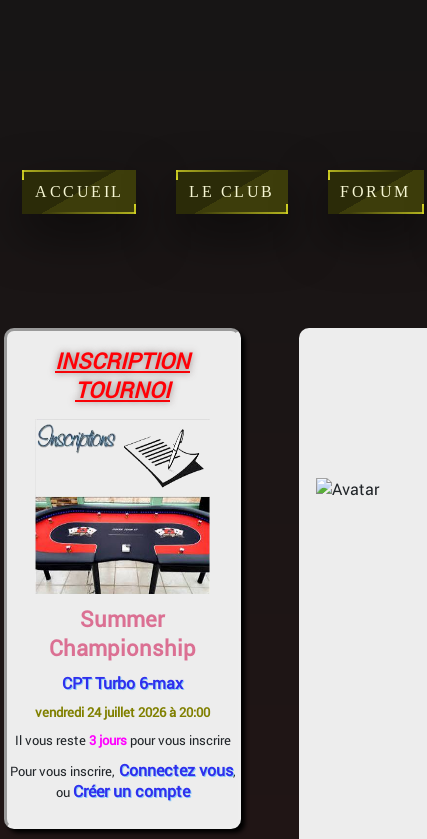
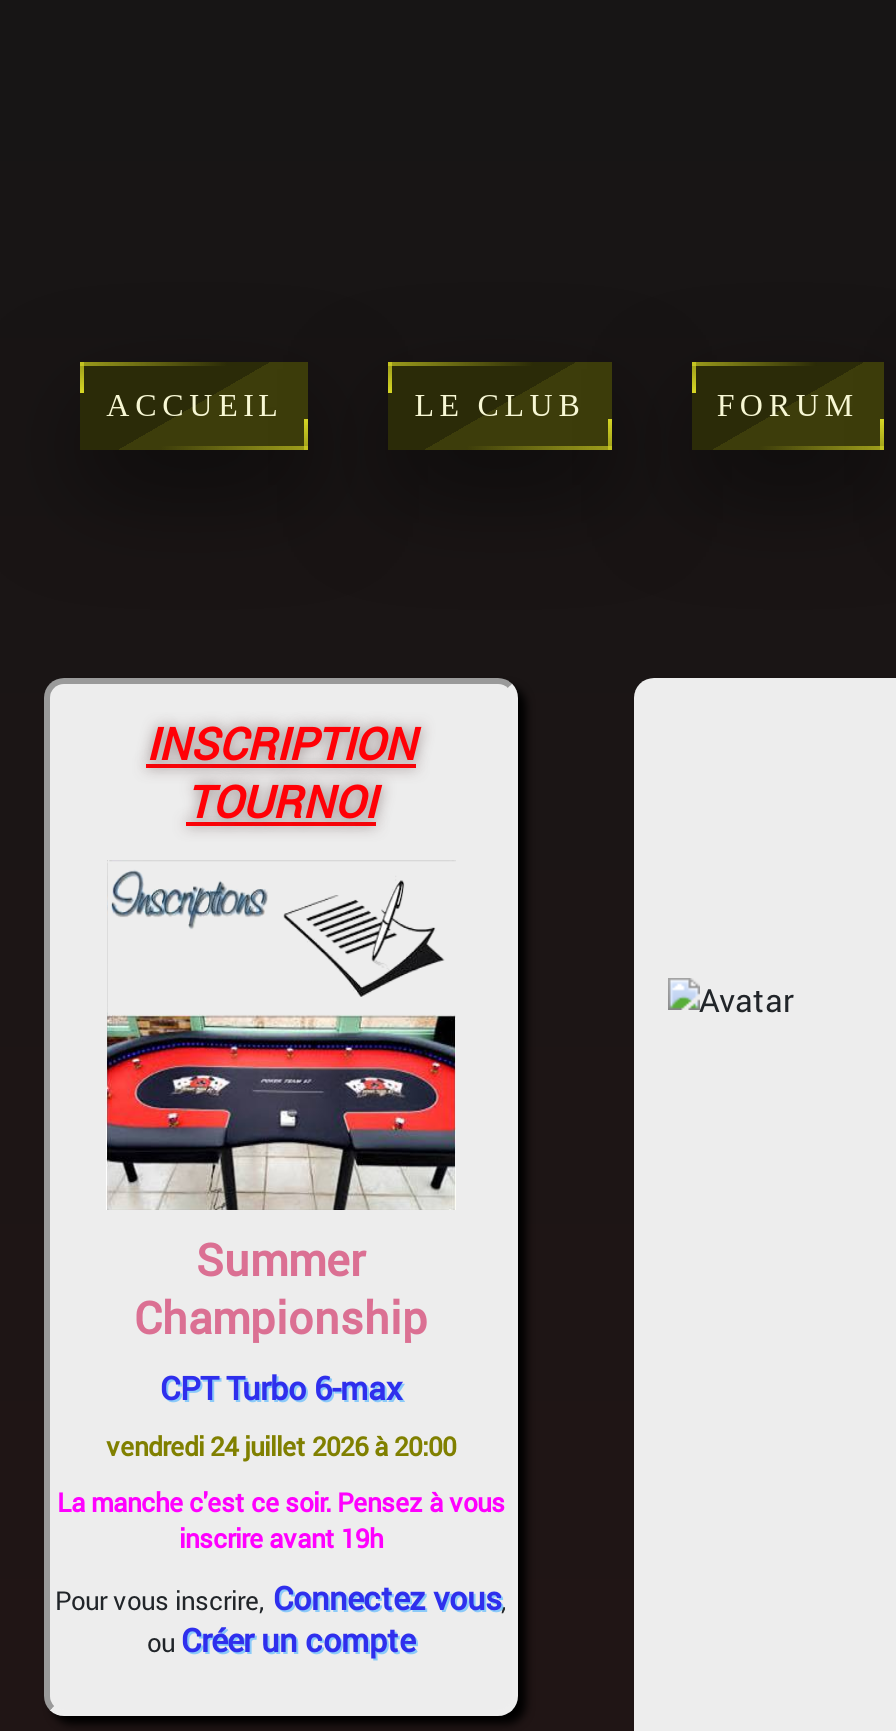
[14,731,230,749] Il vous reste 3 jours pour vous inscrire -> [57,1484,505,1556] La manche c'est ce soir. Pensez à vous | inscrire avant 19h

